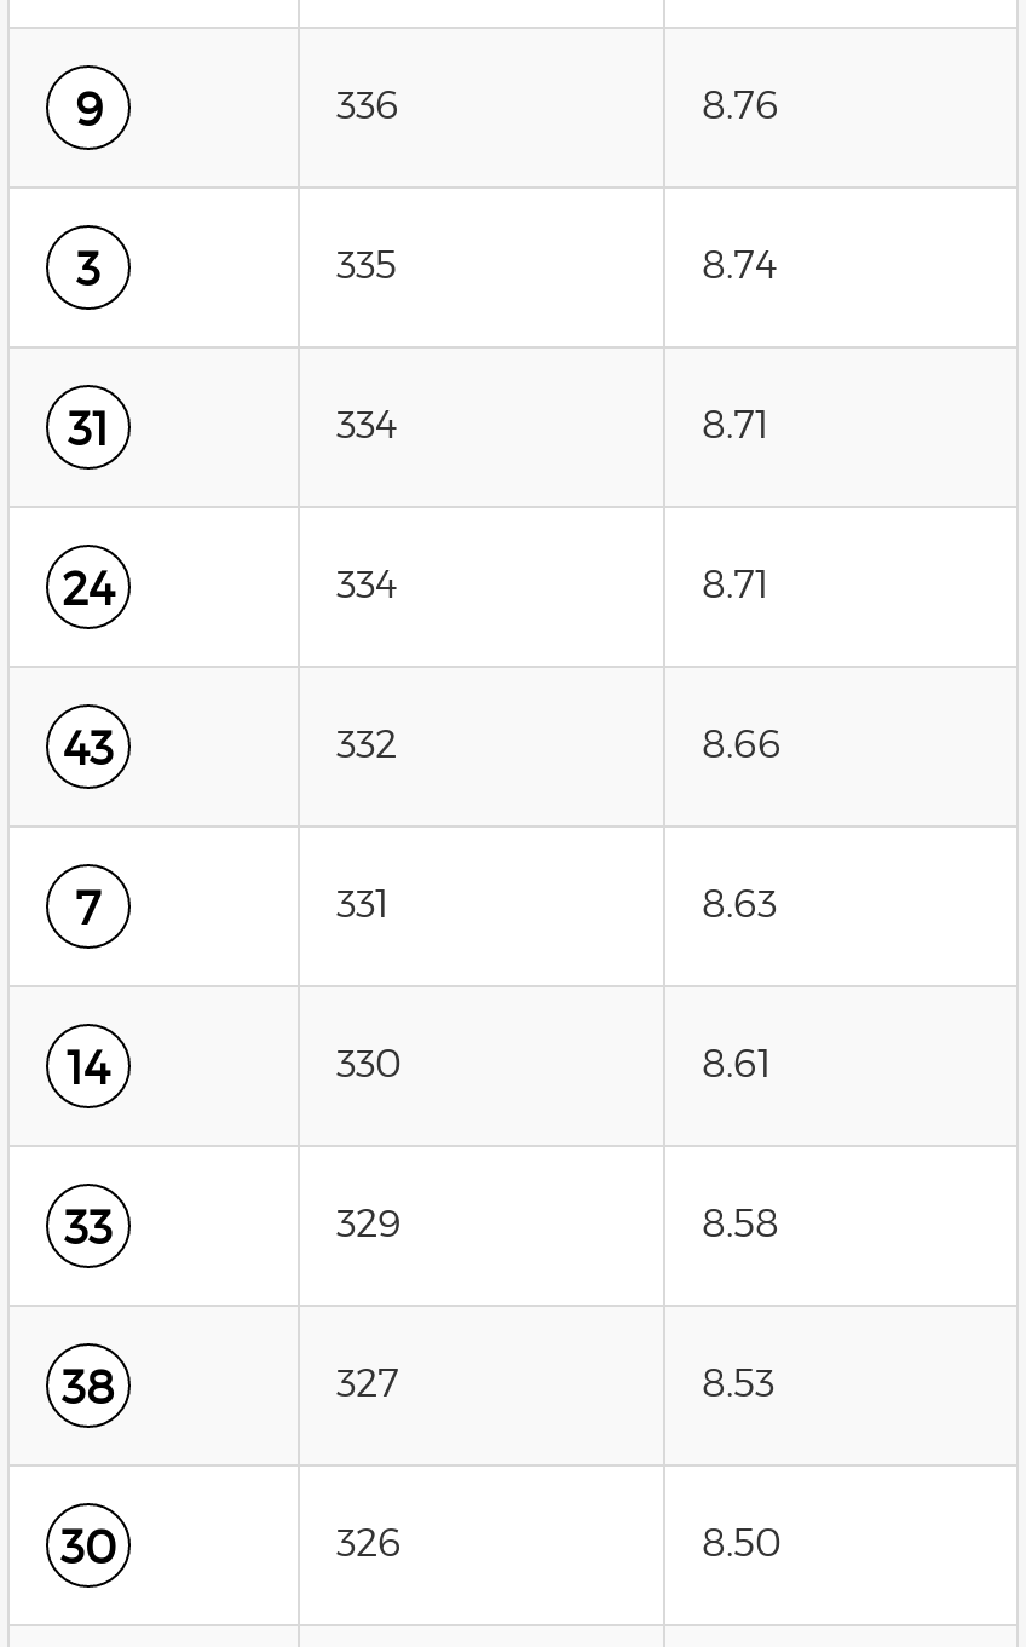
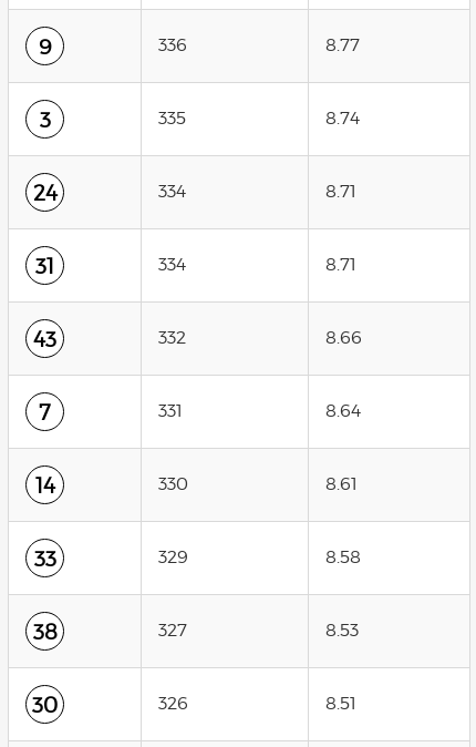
[702,81,779,127] 8.76 -> [325,34,360,55] 8.77
[68,398,109,456] 31 -> [33,179,57,206] 24
[62,558,115,616] 24 -> [35,252,54,279] 31
[702,880,777,926] 8.63 -> [325,400,361,421] 8.64
[702,1519,782,1565] 8.50 -> [325,692,356,713] 8.51

